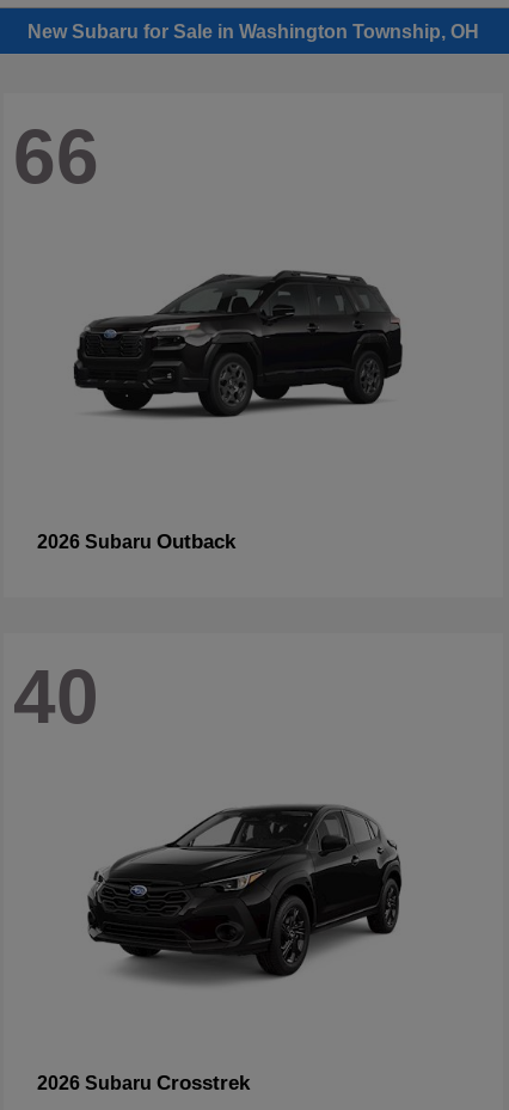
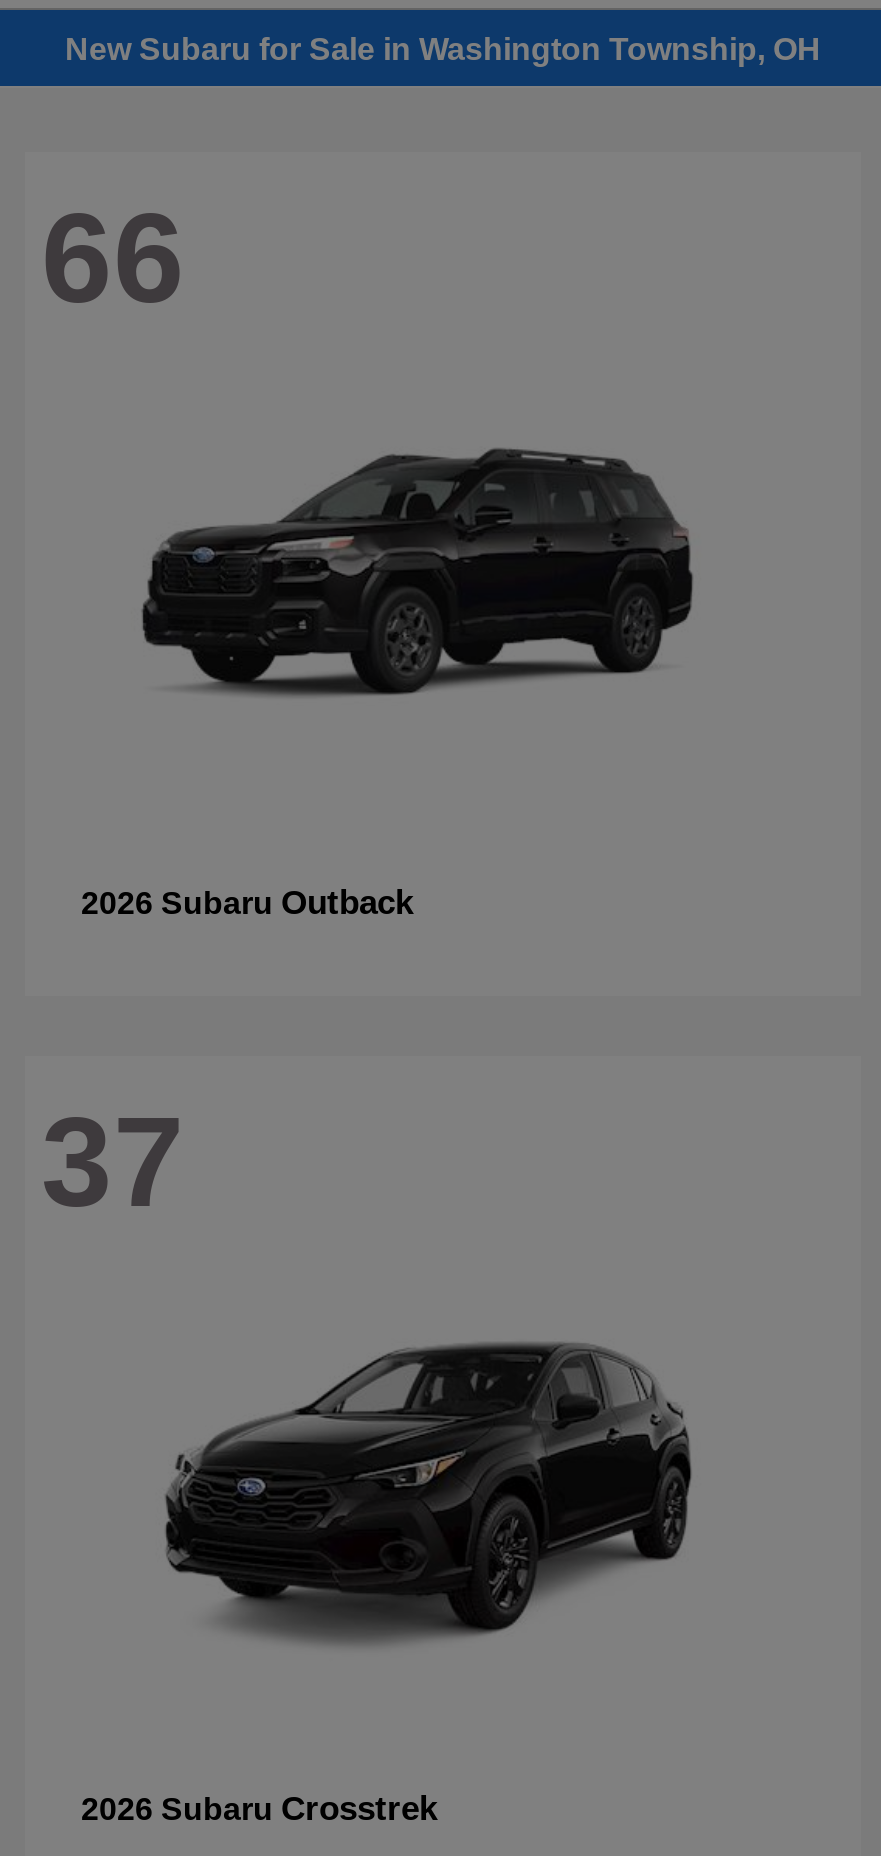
[13,654,99,740] 40 -> [41,1090,185,1234] 37

